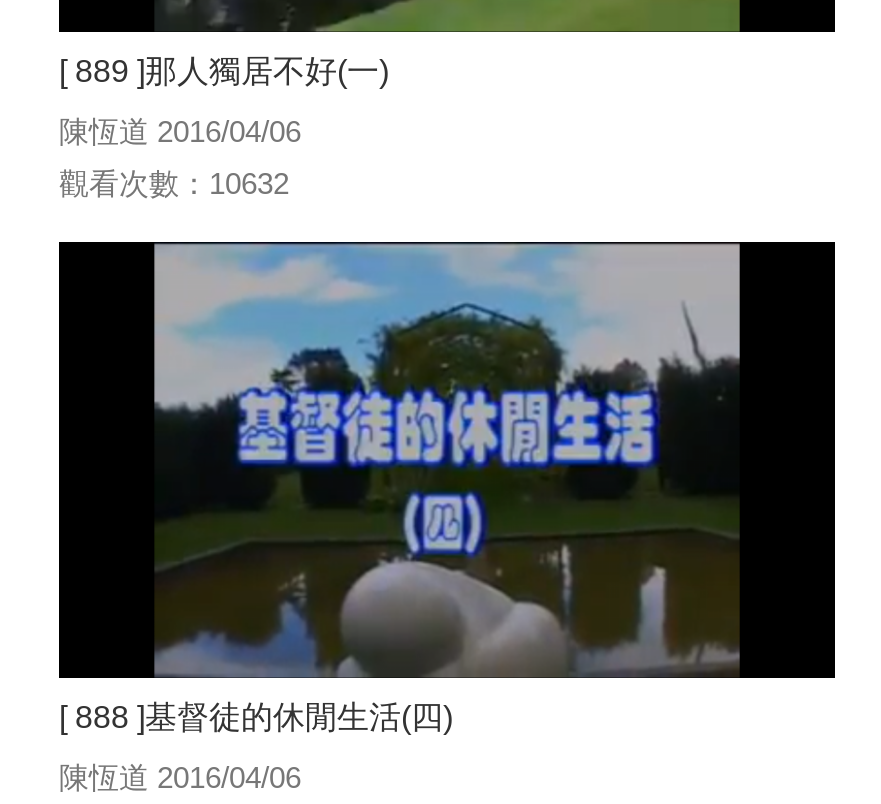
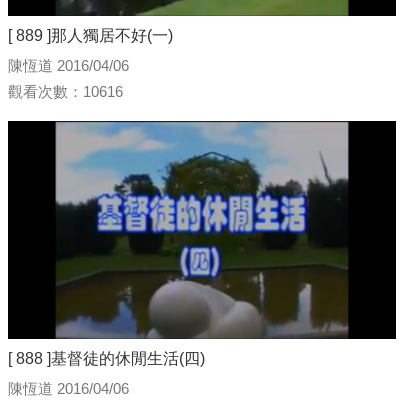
[59,166,289,200] 觀看次數：10632 -> [8,83,123,100] 觀看次數：10616

